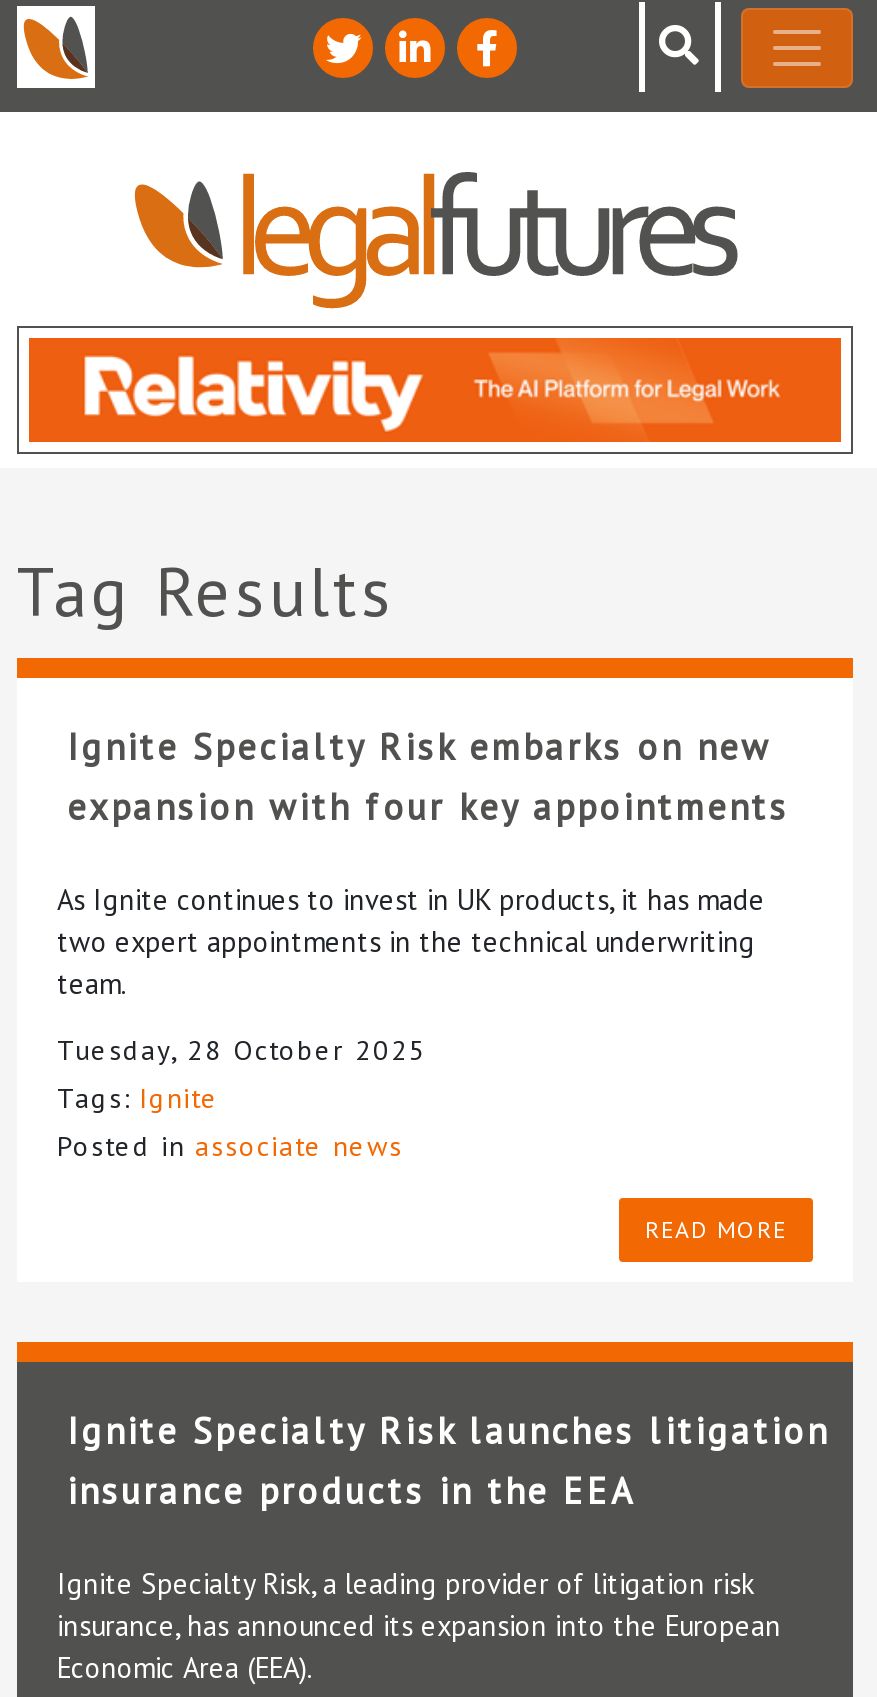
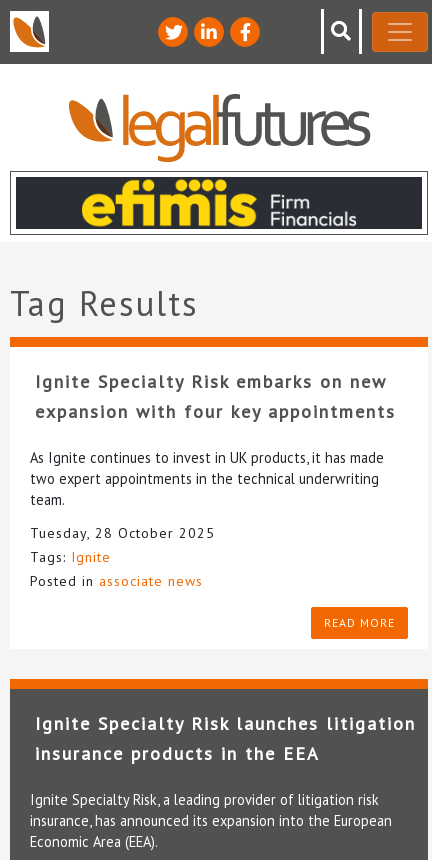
[27,336,843,444] [image] -> [15,176,423,230] [image]

